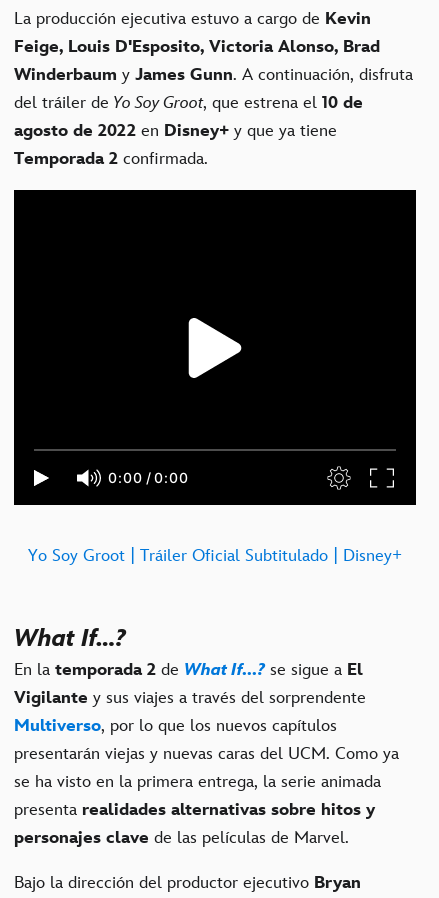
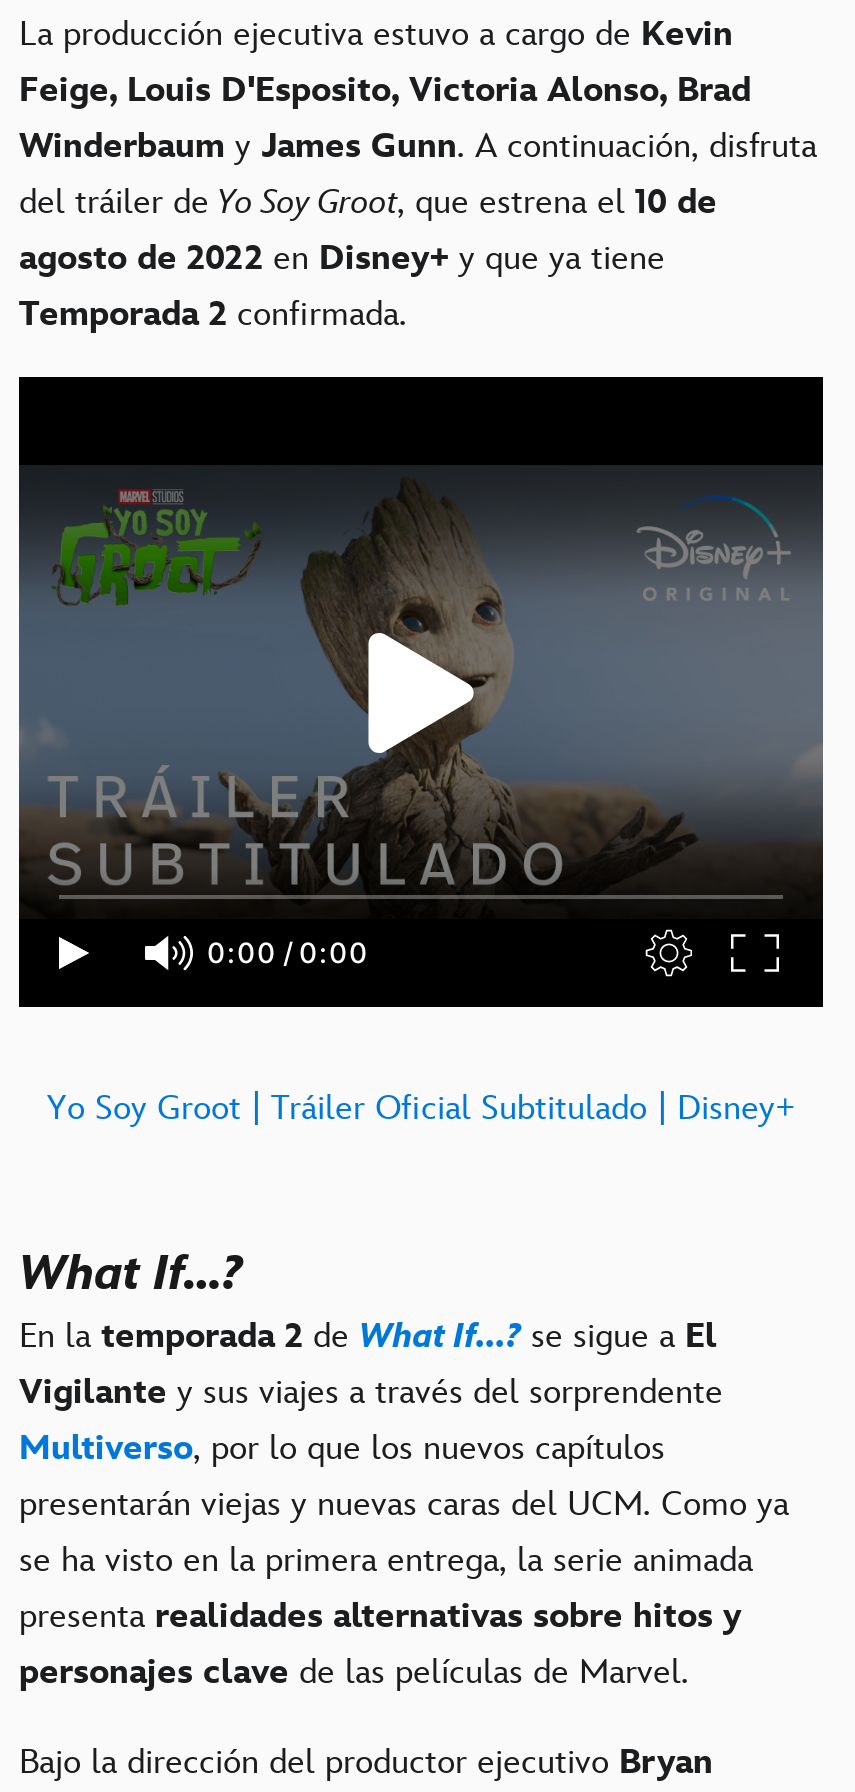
none -> [17,467,825,889] [image]

